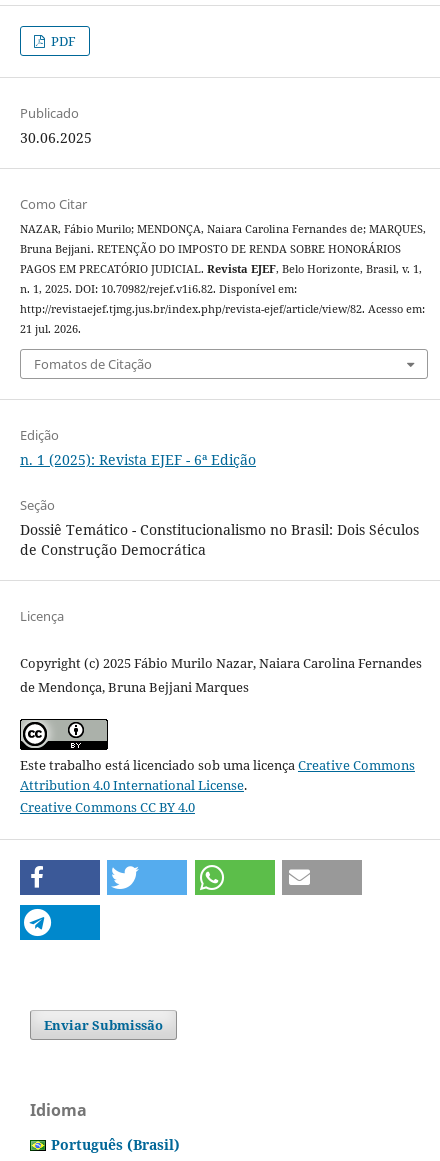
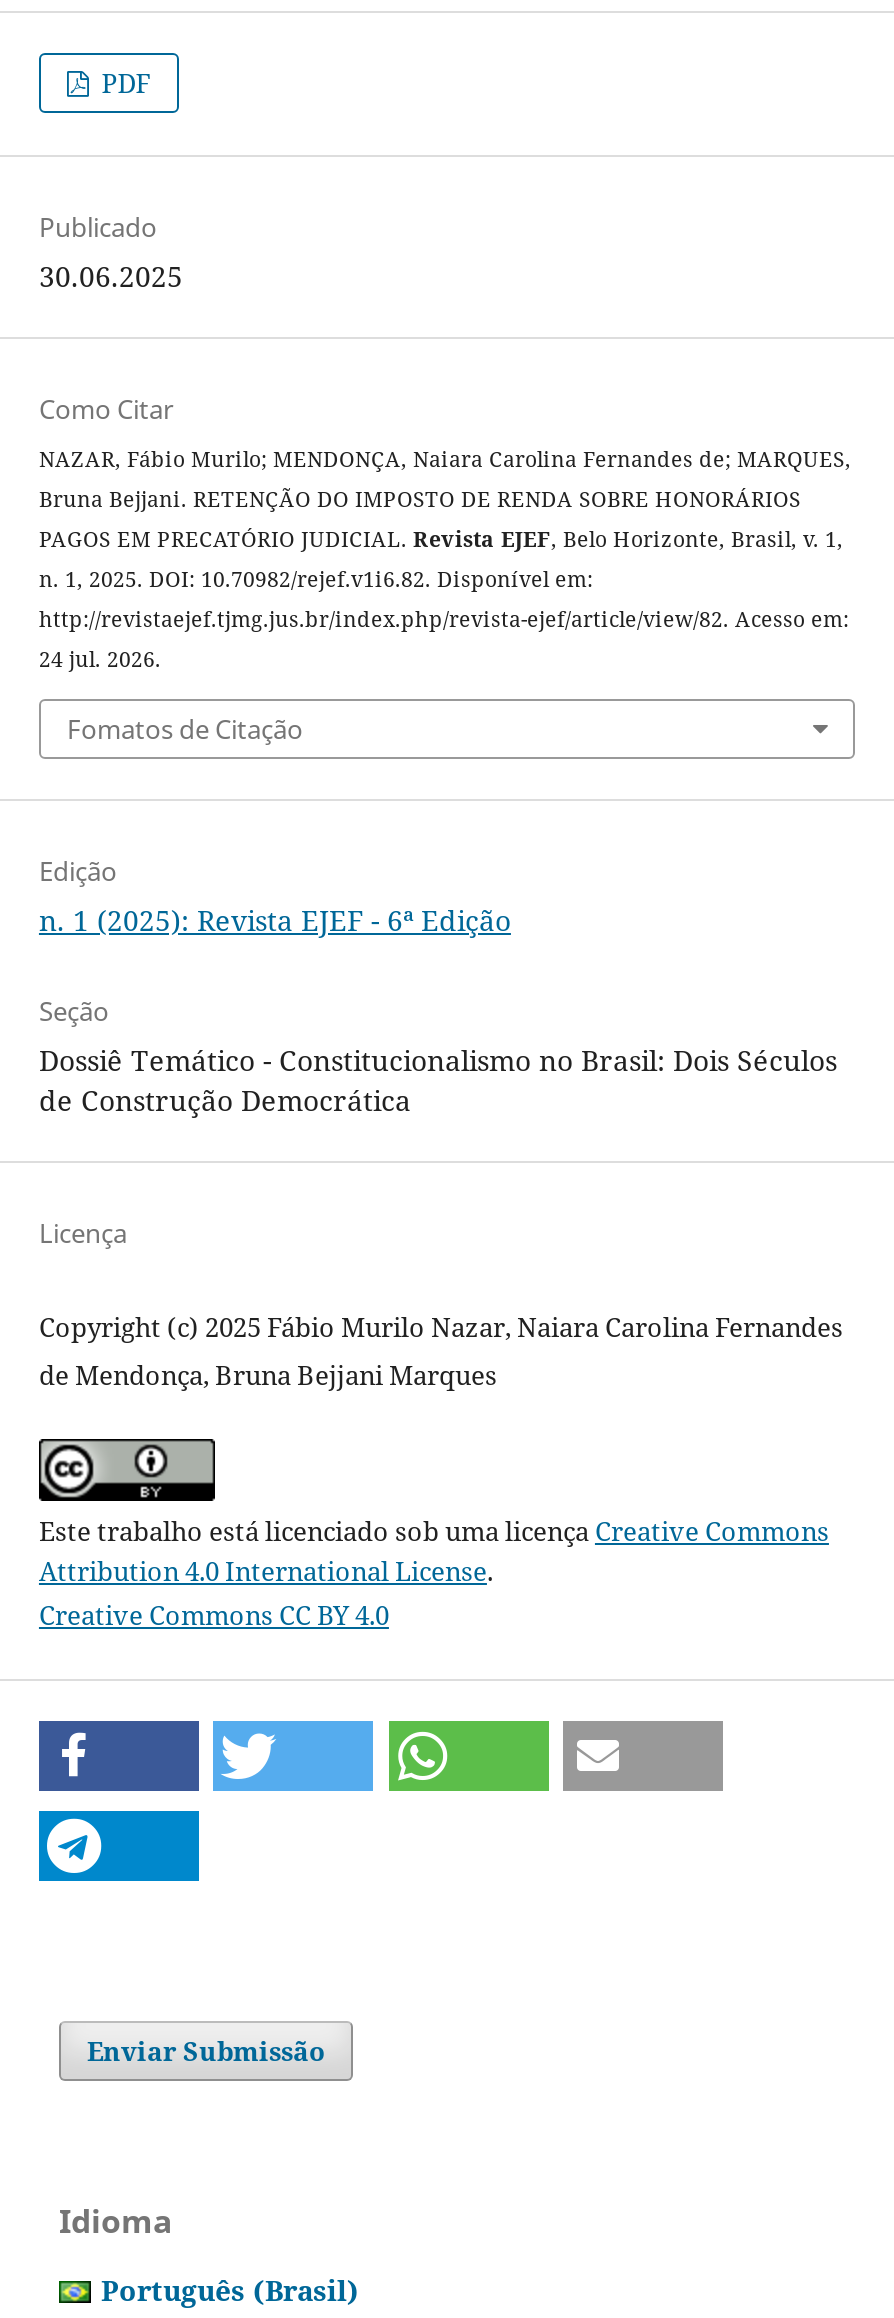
[20,321,81,335] 21 jul. 2026. -> [39,644,161,672] 24 jul. 2026.

